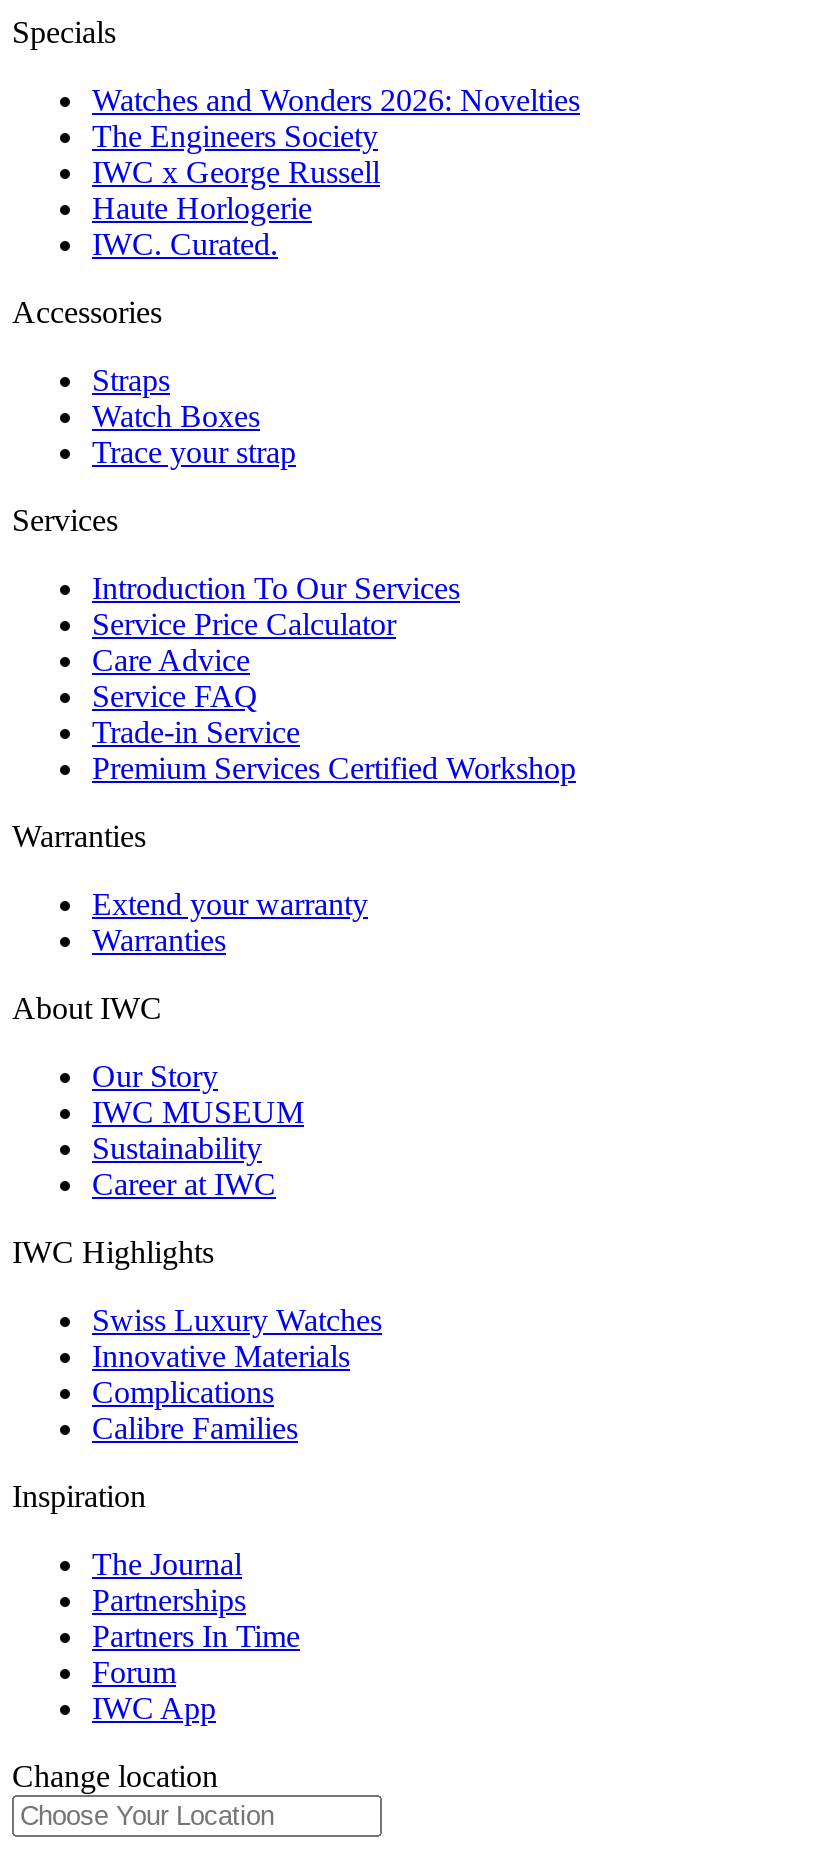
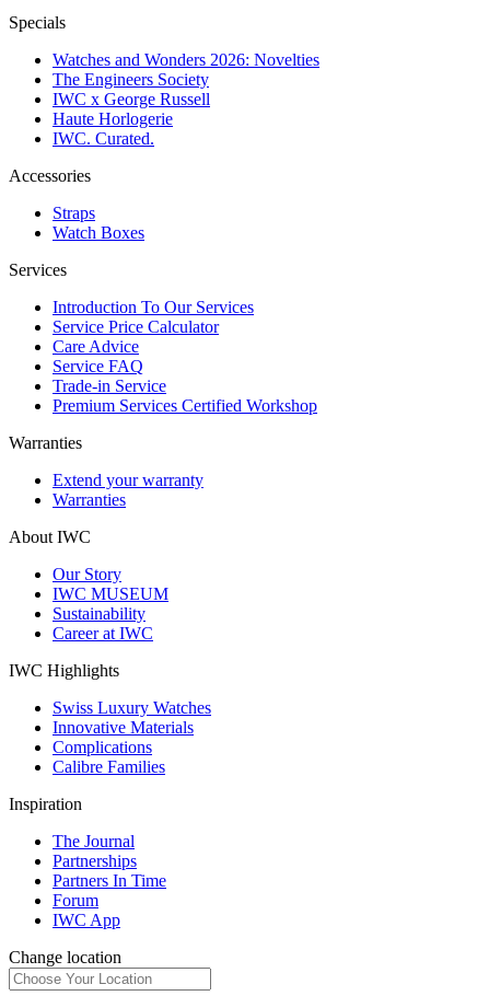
[92,435,296,469] Trace your strap -> none

